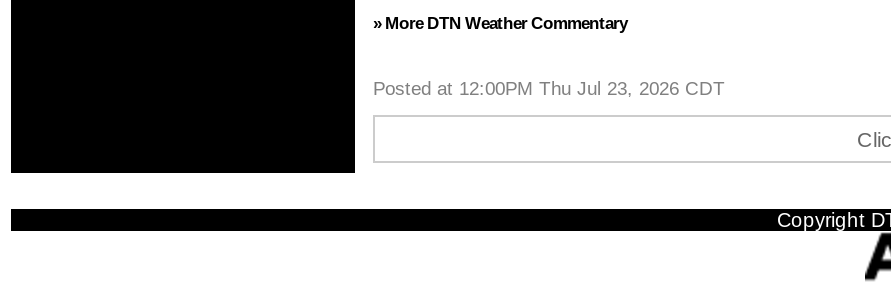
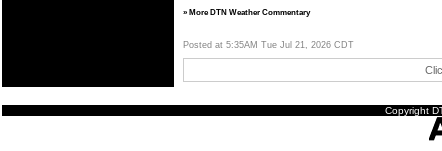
[373,79,725,99] Posted at 12:00PM Thu Jul 23, 2026 CDT -> [183,40,354,50] Posted at 5:35AM Tue Jul 21, 2026 CDT

